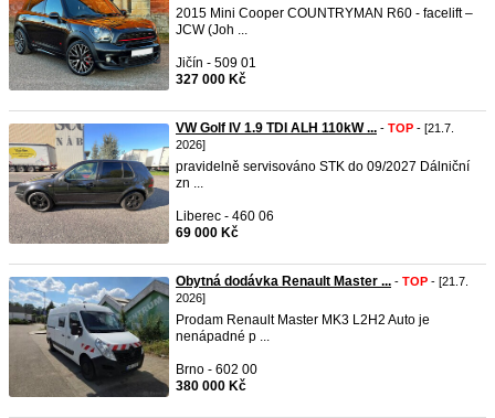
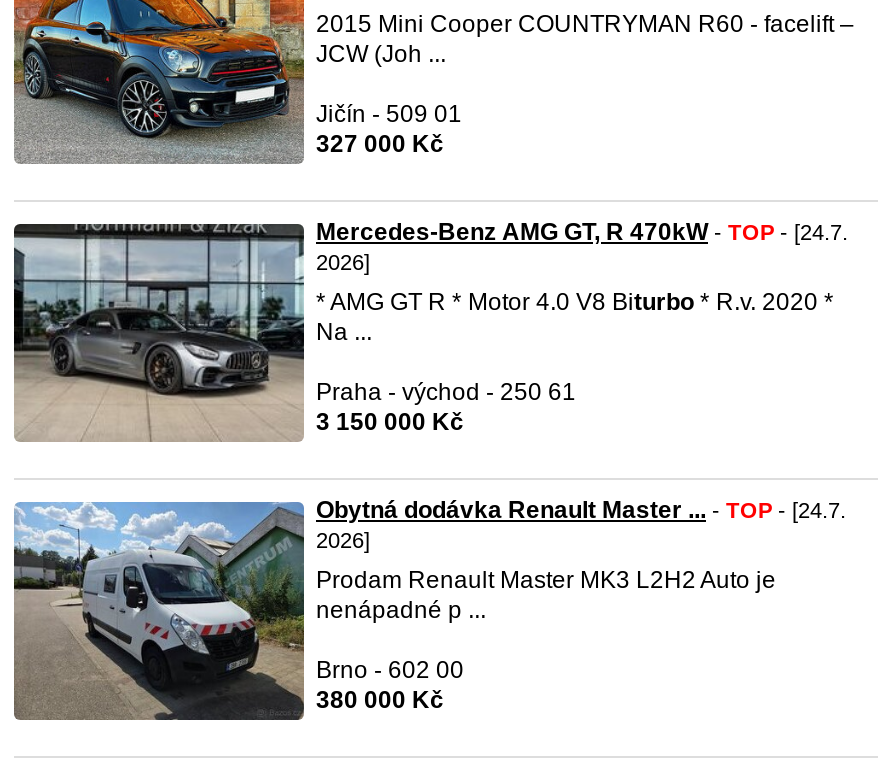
[8,120,454,243] [image] | VW Golf IV 1.9 TDI ALH 110kW ... - TOP - [21.7. -> [12,218,848,438] [image] | Mercedes-Benz AMG GT, R 470kW - TOP - [24.7.
[176,159,470,191] pravidelně servisováno STK do 09/2027 Dálniční | zn ... -> [316,288,834,346] * AMG GT R * Motor 4.0 V8 Biturbo * R.v. 2020 * | Na ...
[176,208,274,240] Liberec - 460 06 | 69 000 Kč -> [316,378,576,436] Praha - východ - 250 61 | 3 150 000 Kč
[176,274,468,289] Obytná dodávka Renault Master ... - TOP - [21.7. -> [316,496,846,524] Obytná dodávka Renault Master ... - TOP - [24.7.

